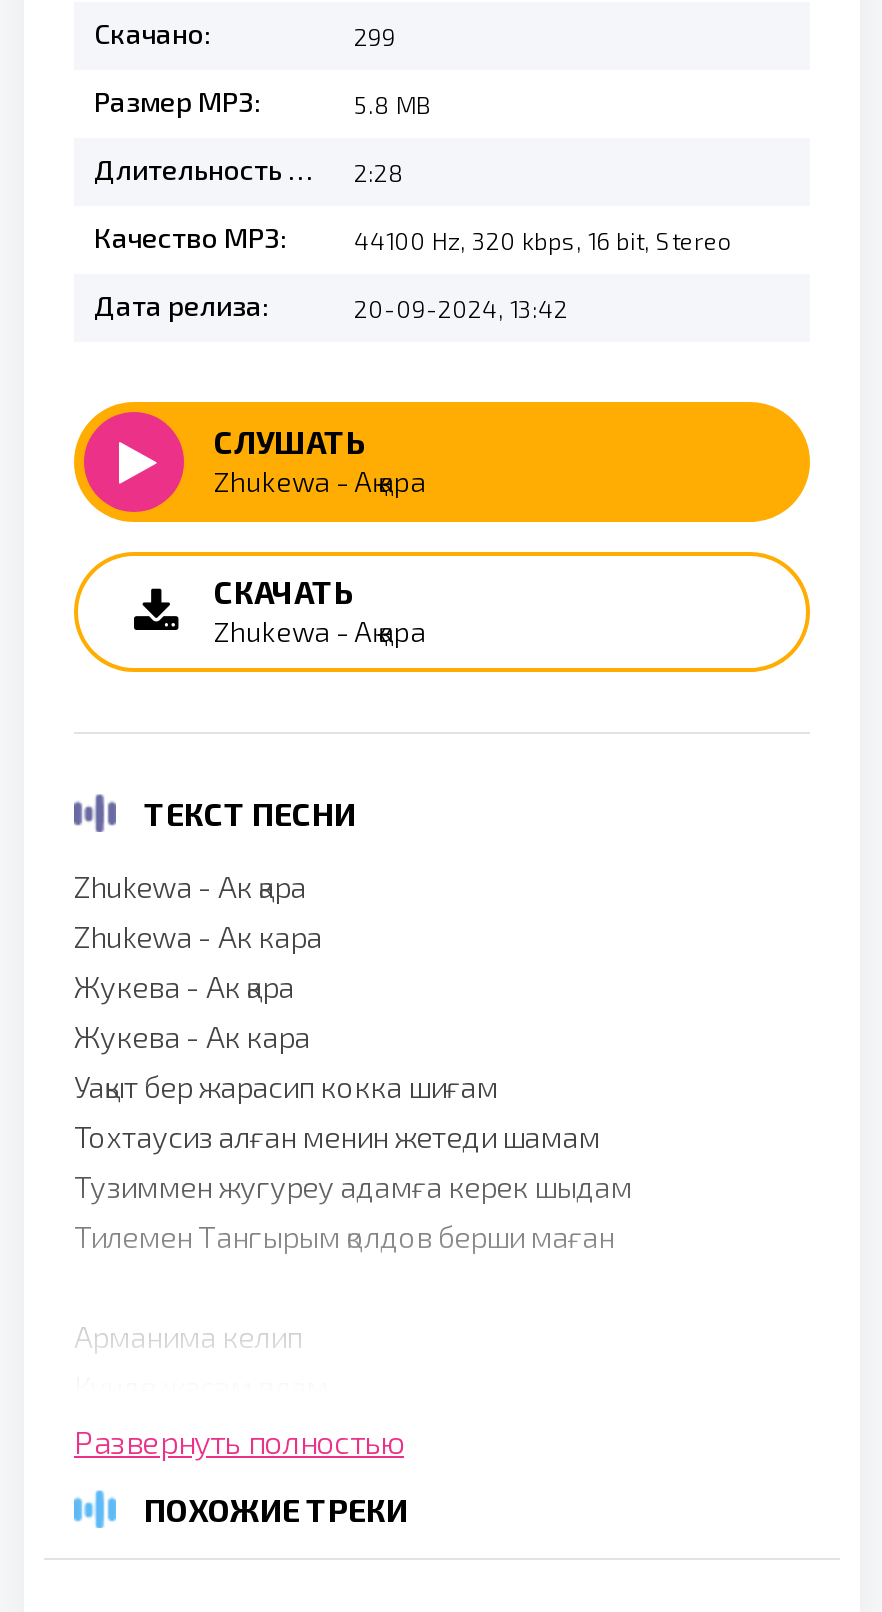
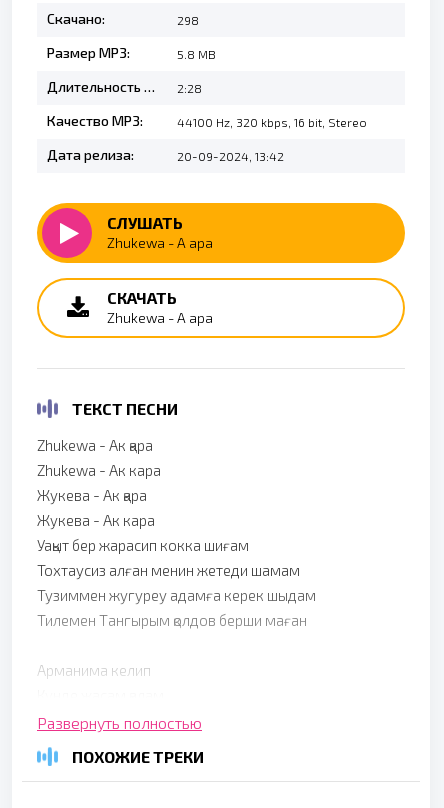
[354,22,396,50] 299 -> [177,13,199,27] 298

